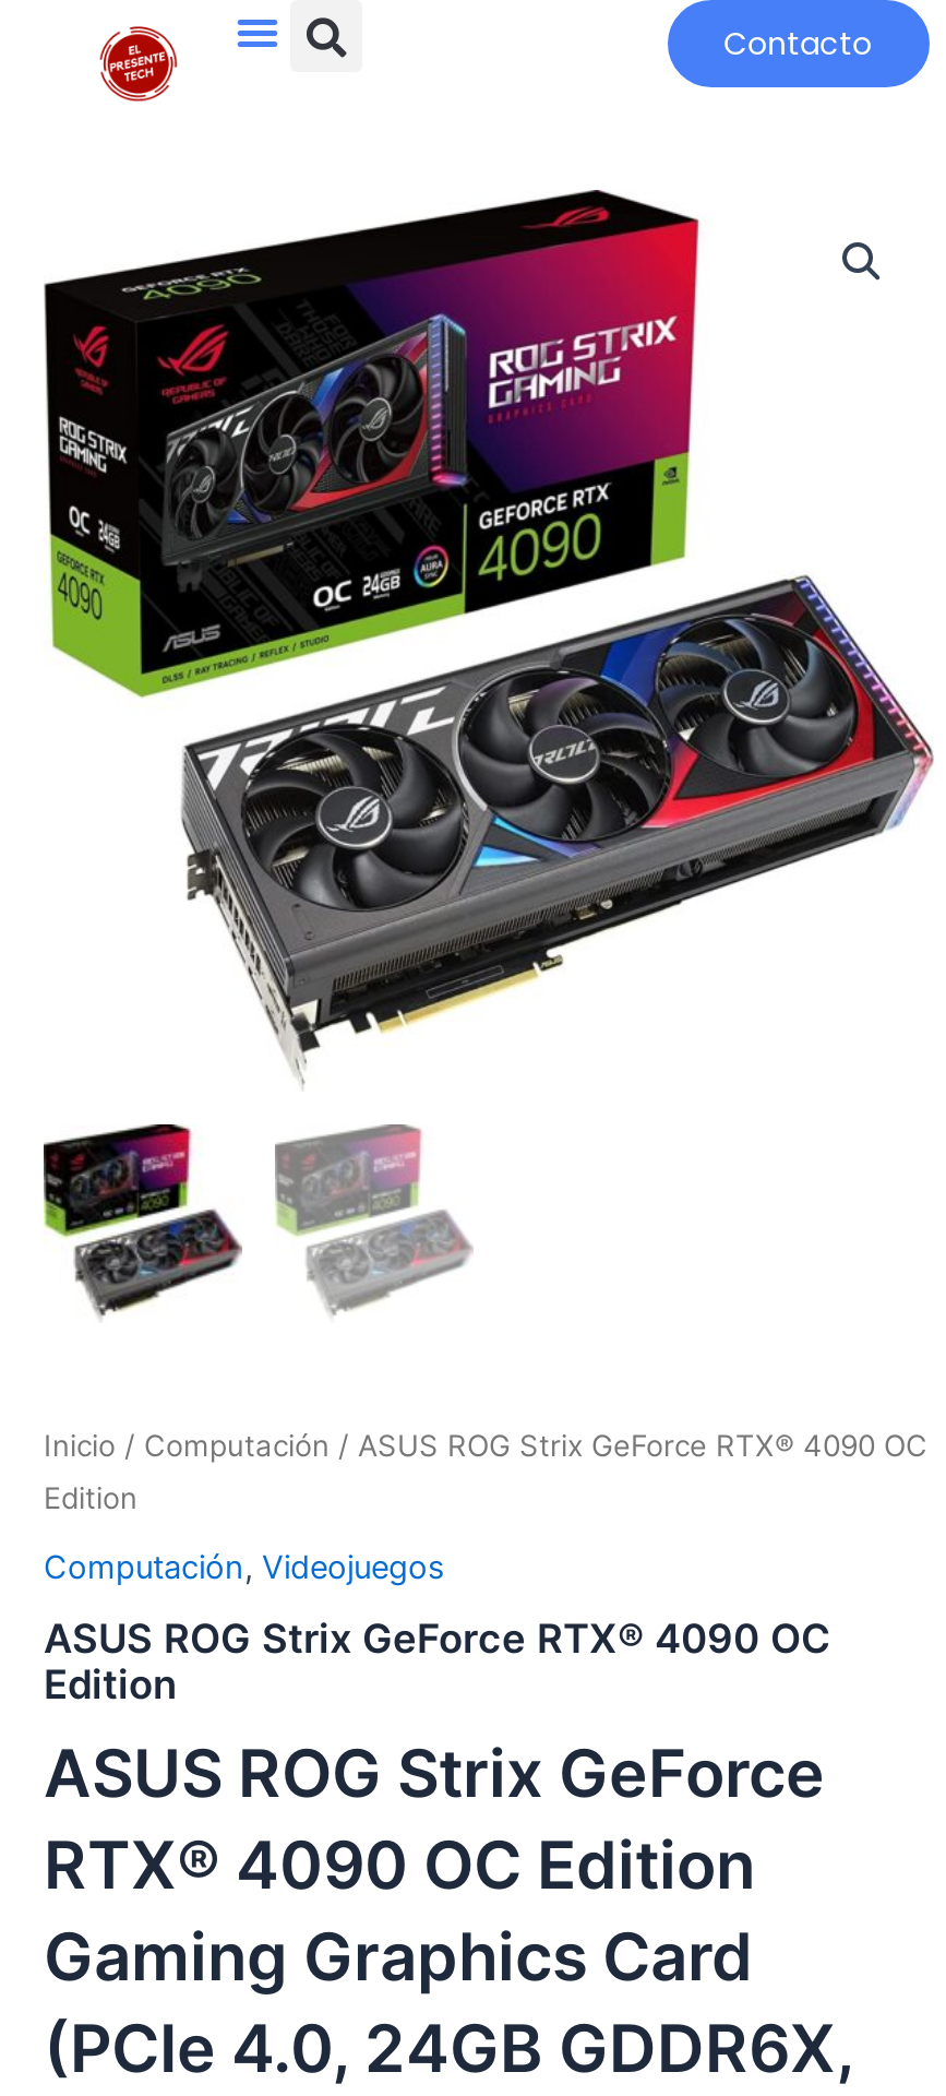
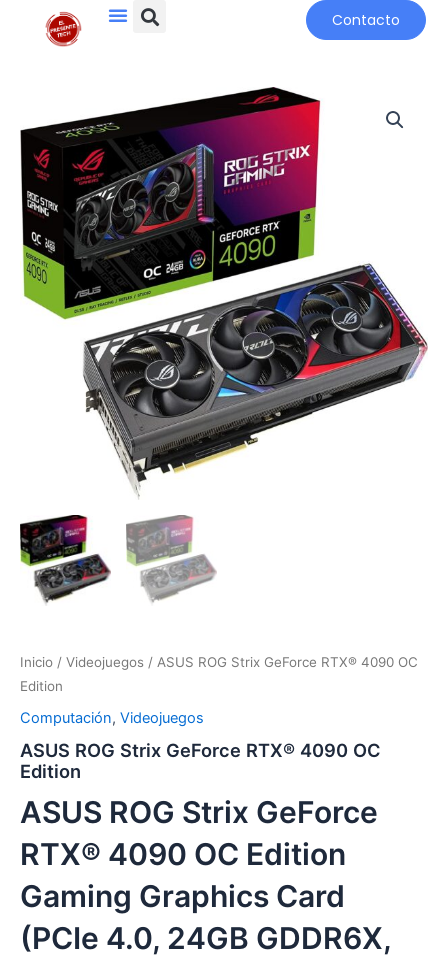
[44,1427,927,1462] Inicio / Computación / ASUS ROG Strix GeForce RTX® 4090 OC -> [20,653,418,669] Inicio / Videojuegos / ASUS ROG Strix GeForce RTX® 4090 OC

